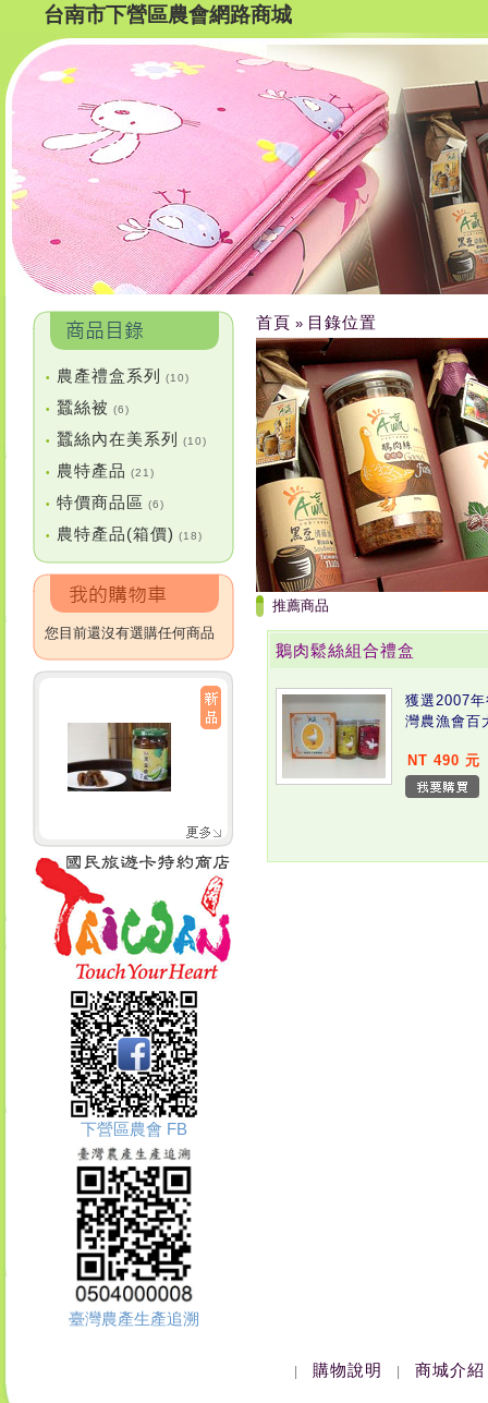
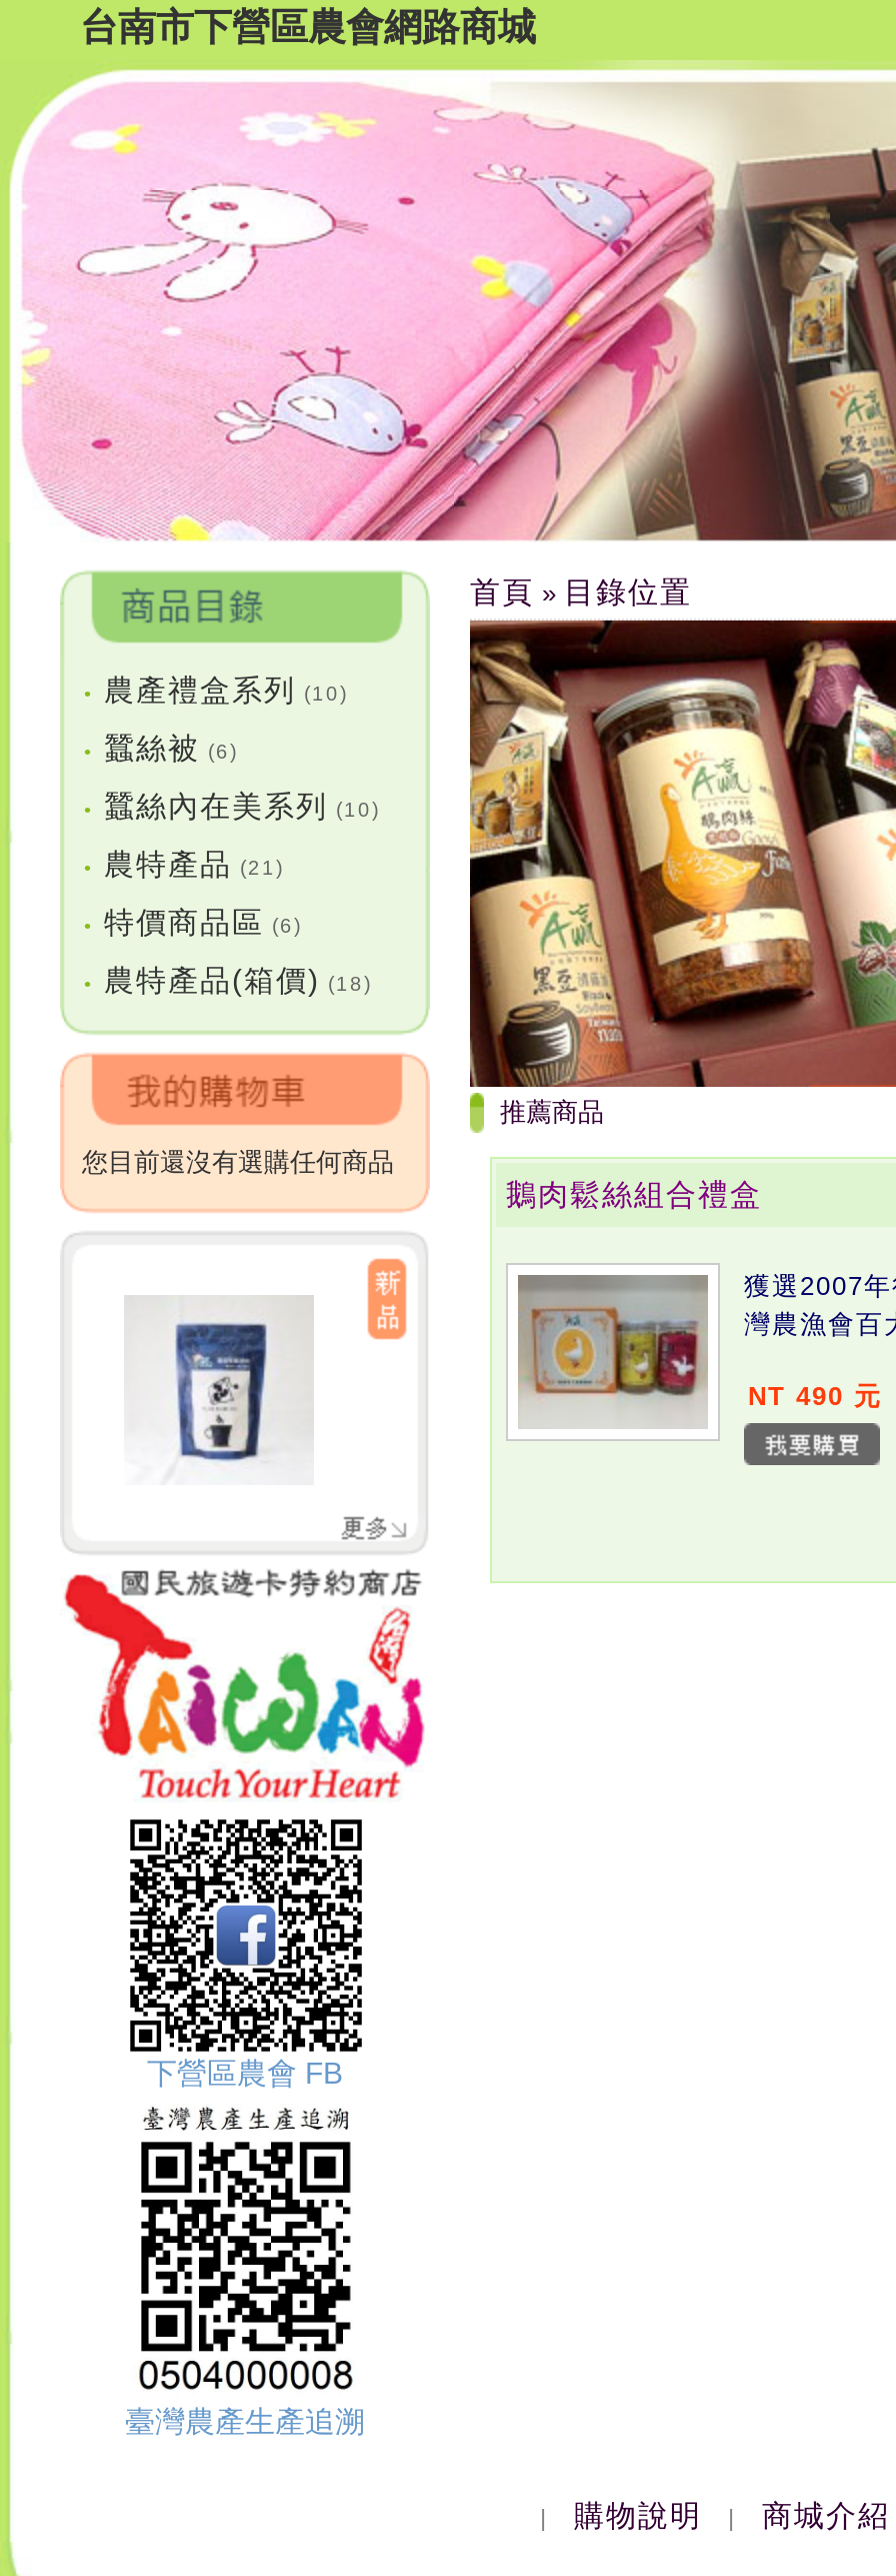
[66,707,172,796] [image] -> [124,1297,314,1463] [image]

